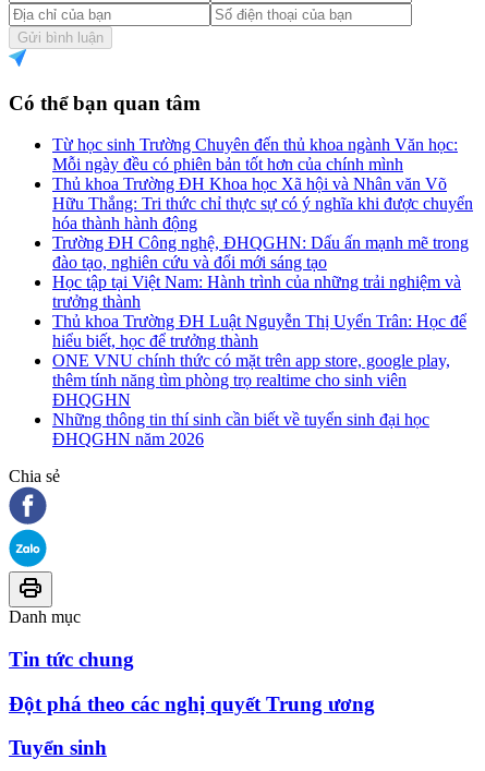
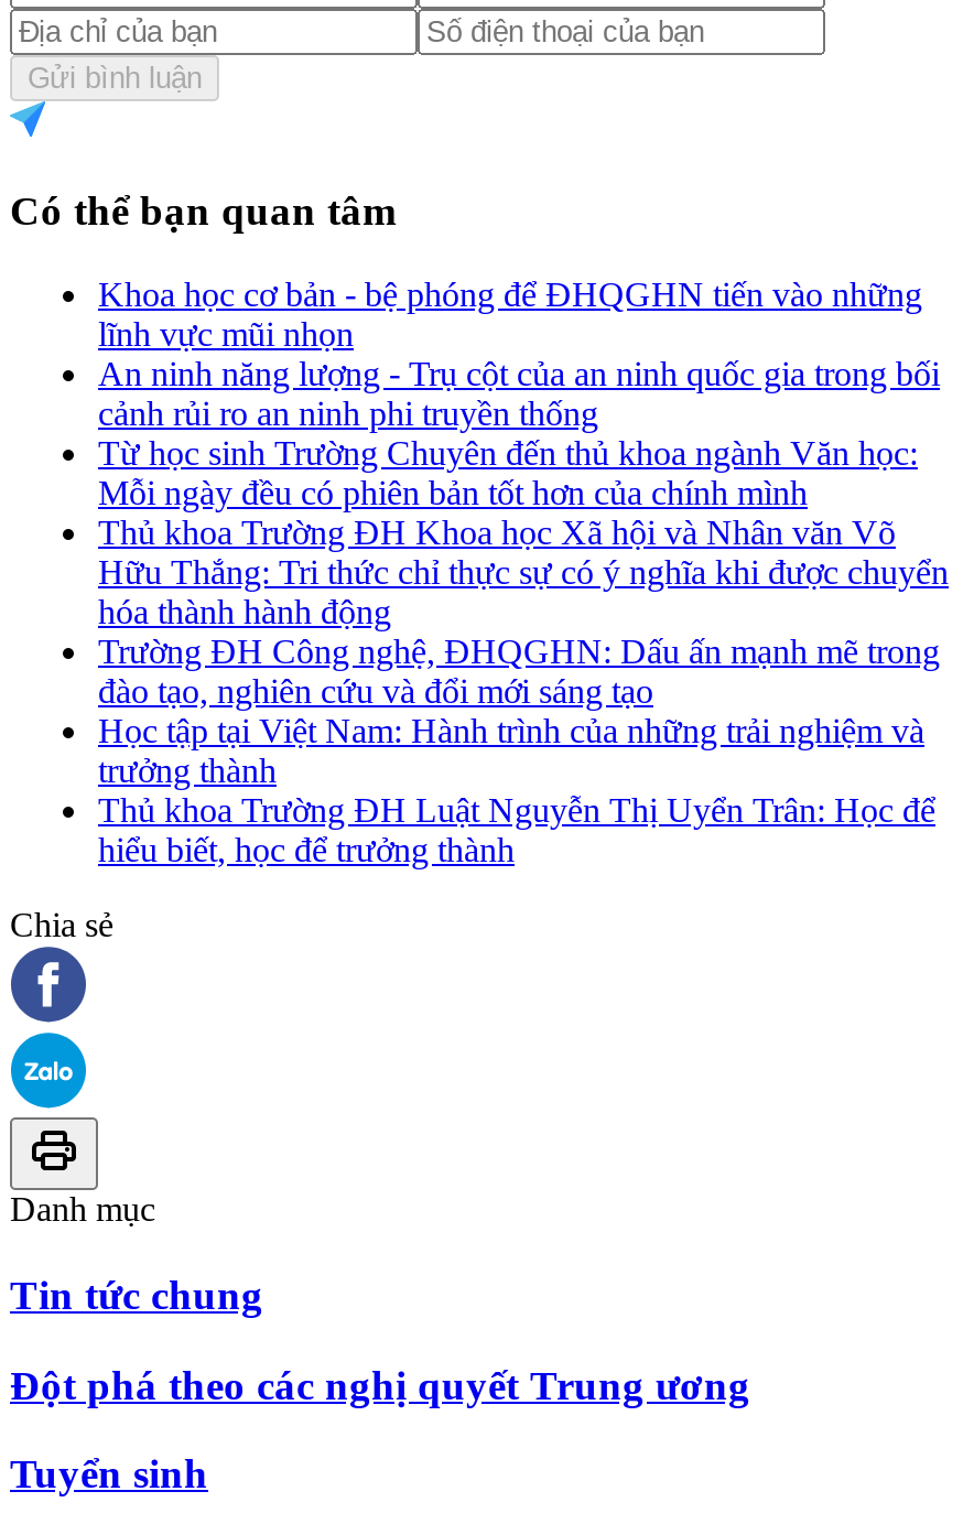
none -> [98,276,940,432] Khoa học cơ bản - bệ phóng để ĐHQGHN tiến vào những | lĩnh vực mũi nhọn | An ninh năng lượng - Trụ cột của an ninh quốc gia trong bối | cảnh rủi ro an ninh phi truyền thống
moved [52,135,473,350] -> [98,435,949,869]: Từ học sinh Trường Chuyên đến thủ khoa ngành Văn học: | Mỗi ngày đều có phiên bản tốt hơn của chính mình | Thủ khoa Trường ĐH Khoa học Xã hội và Nhân văn Võ | ... | Thủ khoa Trường ĐH Luật Nguyễn Thị Uyển Trân: Học để | hiểu biết, học để trưởng thành
[52,351,450,448] ONE VNU chính thức có mặt trên app store, google play, | thêm tính năng tìm phòng trọ realtime cho sinh viên | ĐHQGHN | Những thông tin thí sinh cần biết về tuyển sinh đại học | ĐHQGHN năm 2026 -> none

